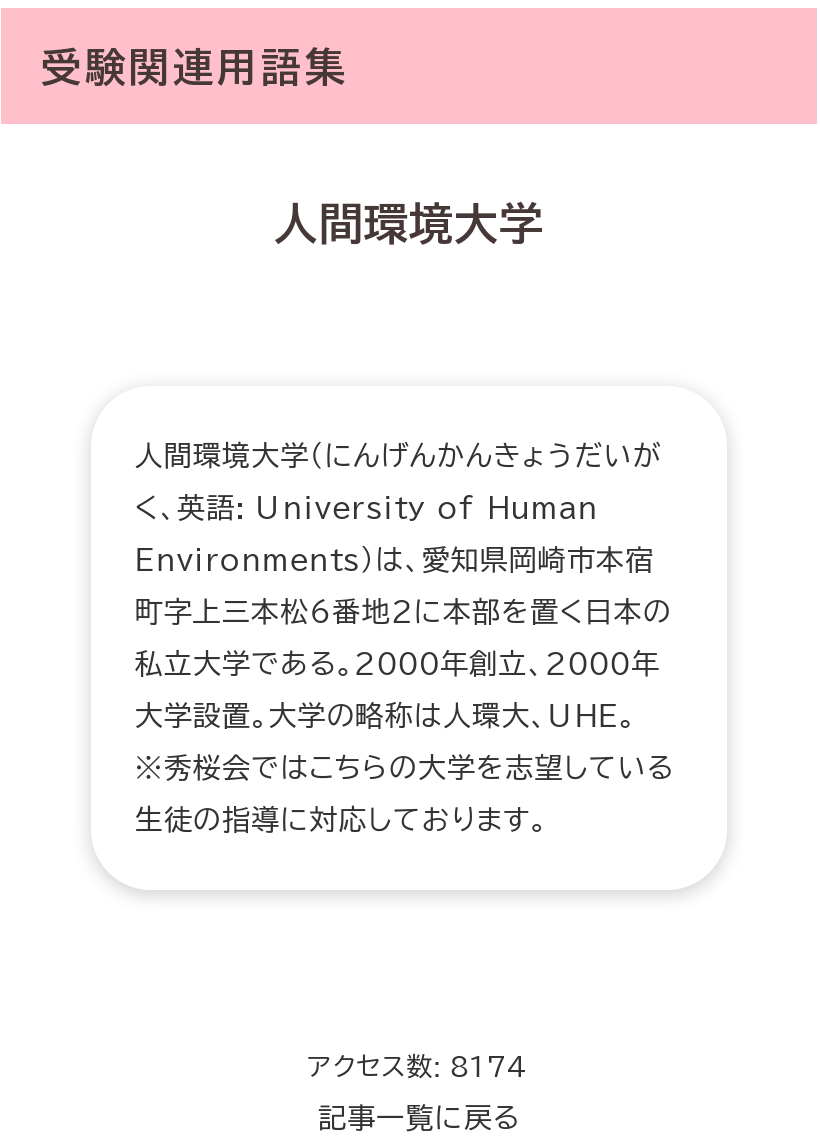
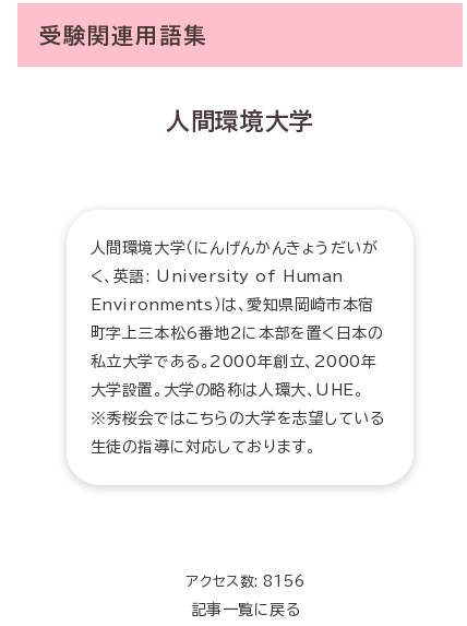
[308,1054,530,1080] アクセス数: 8174 -> [186,575,305,589] アクセス数: 8156

